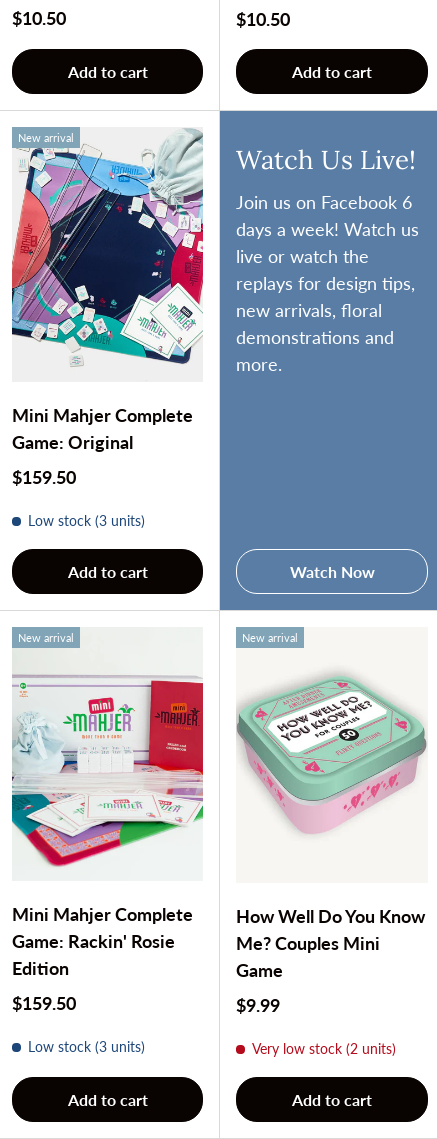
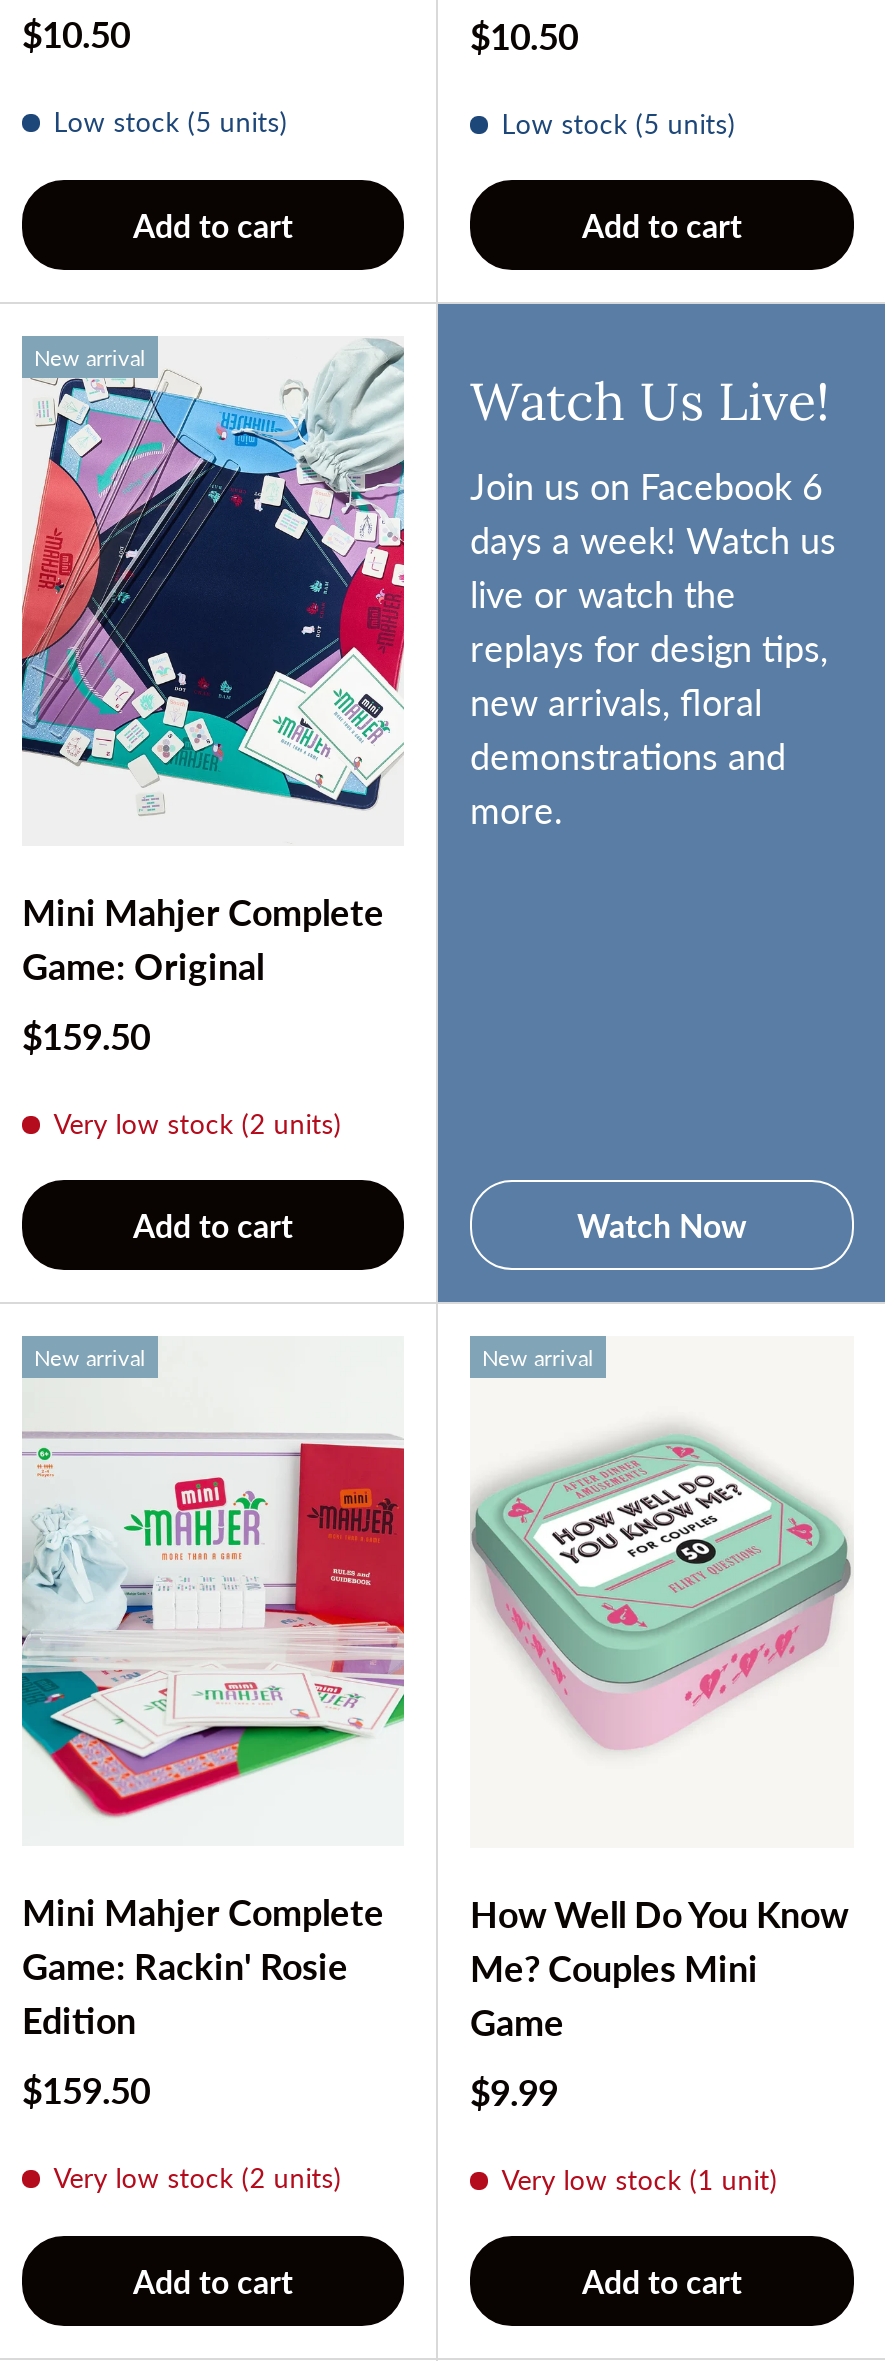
none -> [54,106,288,138] Low stock (5 units)
none -> [502,109,736,141] Low stock (5 units)
[28,512,145,528] Low stock (3 units) -> [54,1108,342,1140] Very low stock (2 units)
[28,1039,145,1055] Low stock (3 units) -> [54,2161,342,2193] Very low stock (2 units)
[252,1040,396,1056] Very low stock (2 units) -> [502,2164,778,2196] Very low stock (1 unit)

